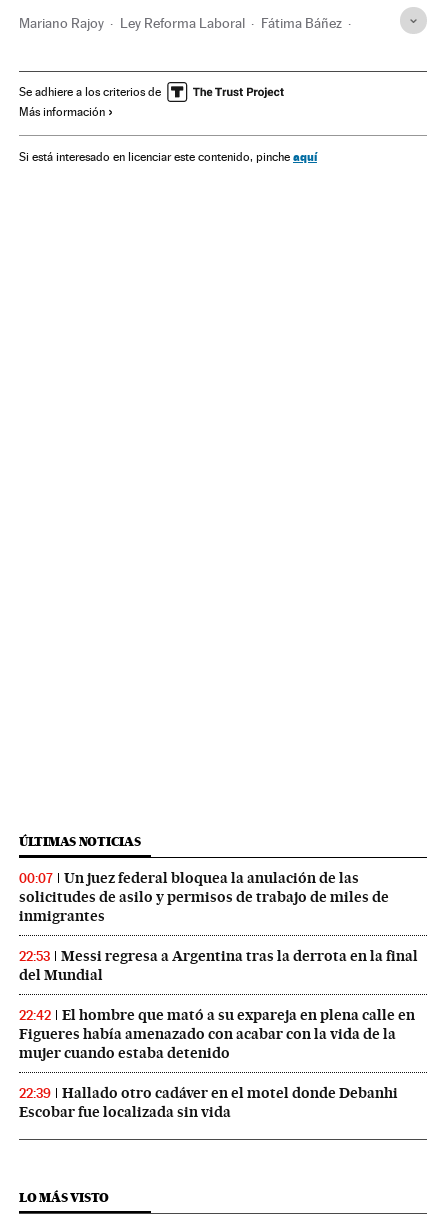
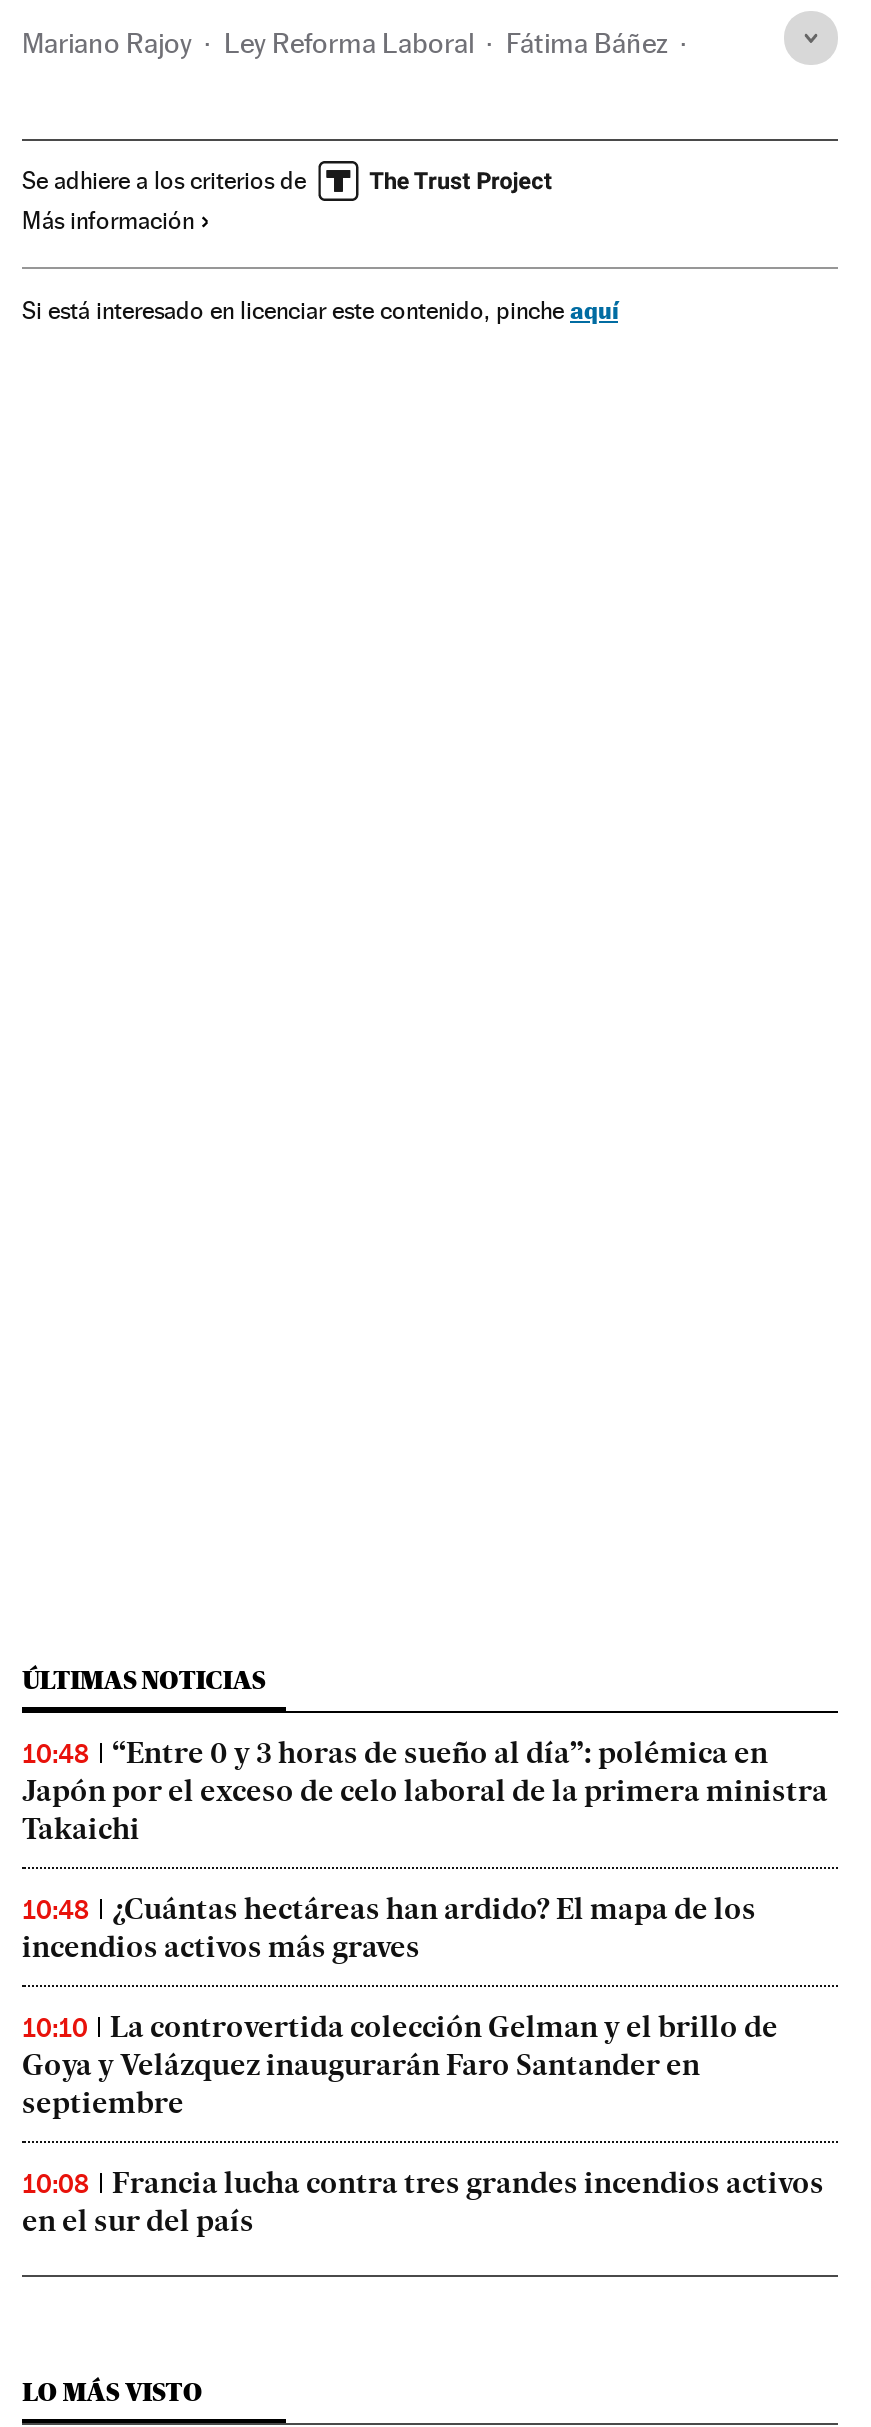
[19,869,389,925] 00:07 | Un juez federal bloquea la anulación de las | solicitudes de asilo y permisos de trabajo de miles de | inmigrantes -> [22,1735,828,1847] 10:48 | “Entre 0 y 3 horas de sueño al día”: polémica en | Japón por el exceso de celo laboral de la primera ministra | Takaichi
[19,947,418,984] 22:53 | Messi regresa a Argentina tras la derrota en la final | del Mundial -> [22,1891,756,1965] 10:48 | ¿Cuántas hectáreas han ardido? El mapa de los | incendios activos más graves
[19,1006,415,1062] 22:42 | El hombre que mató a su expareja en plena calle en | Figueres había amenazado con acabar con la vida de la | mujer cuando estaba detenido -> [22,2009,778,2121] 10:10 | La controvertida colección Gelman y el brillo de | Goya y Velázquez inaugurarán Faro Santander en | septiembre
[19,1084,398,1121] 22:39 | Hallado otro cadáver en el motel donde Debanhi | Escobar fue localizada sin vida -> [22,2165,824,2239] 10:08 | Francia lucha contra tres grandes incendios activos | en el sur del país

